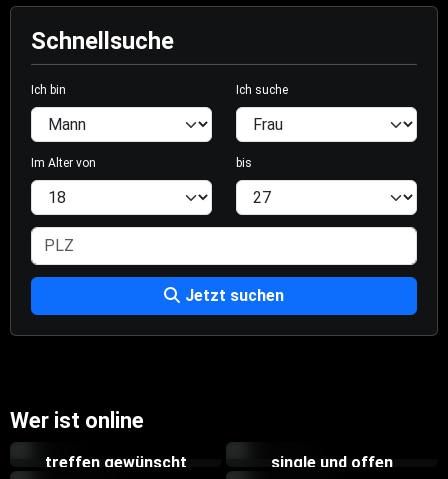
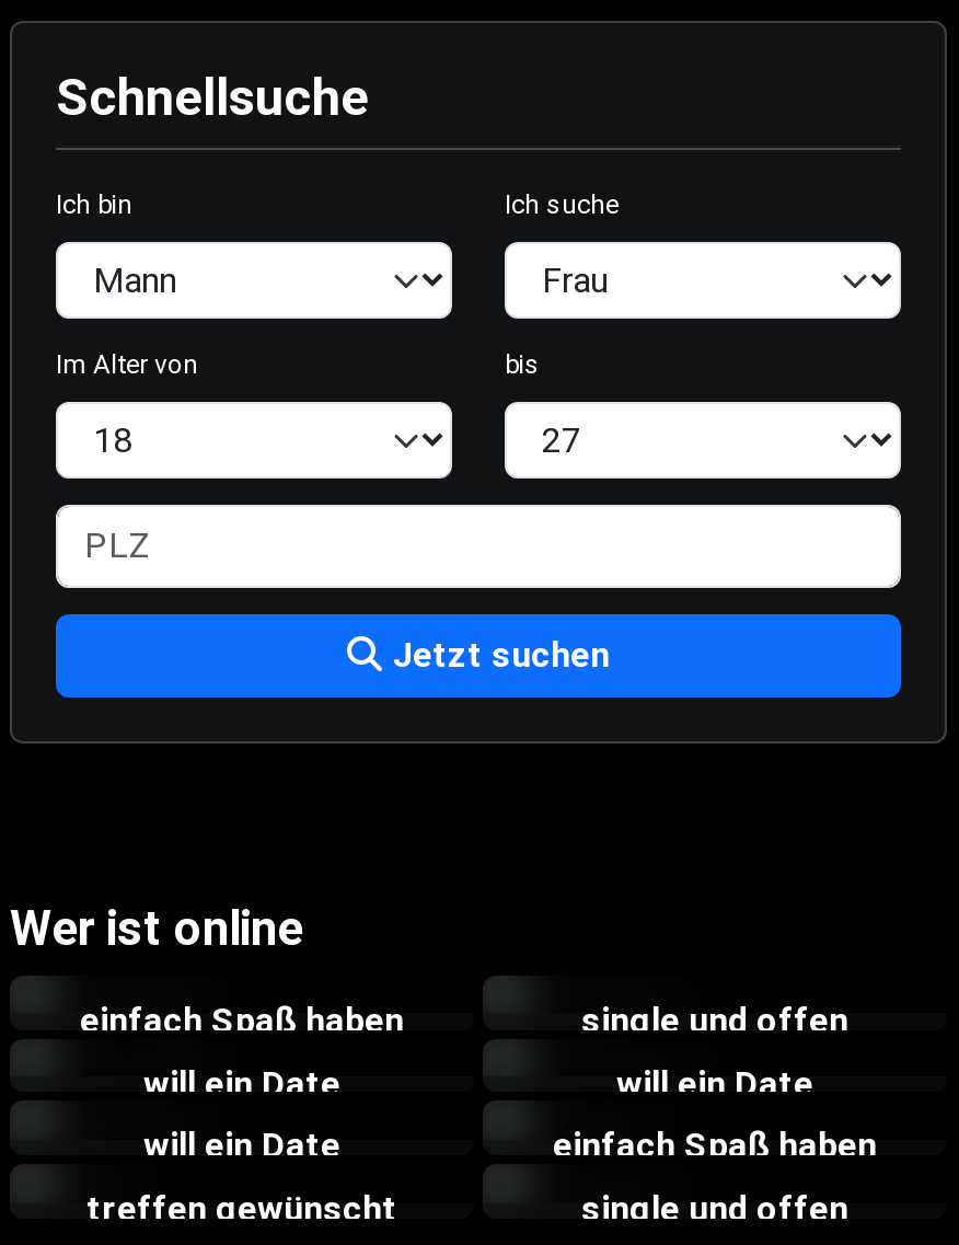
none -> [80,1000,877,1167] einfach Spaß haben | single und offen | will ein Date | will ein Date | will ein Date | einfach Spaß haben

